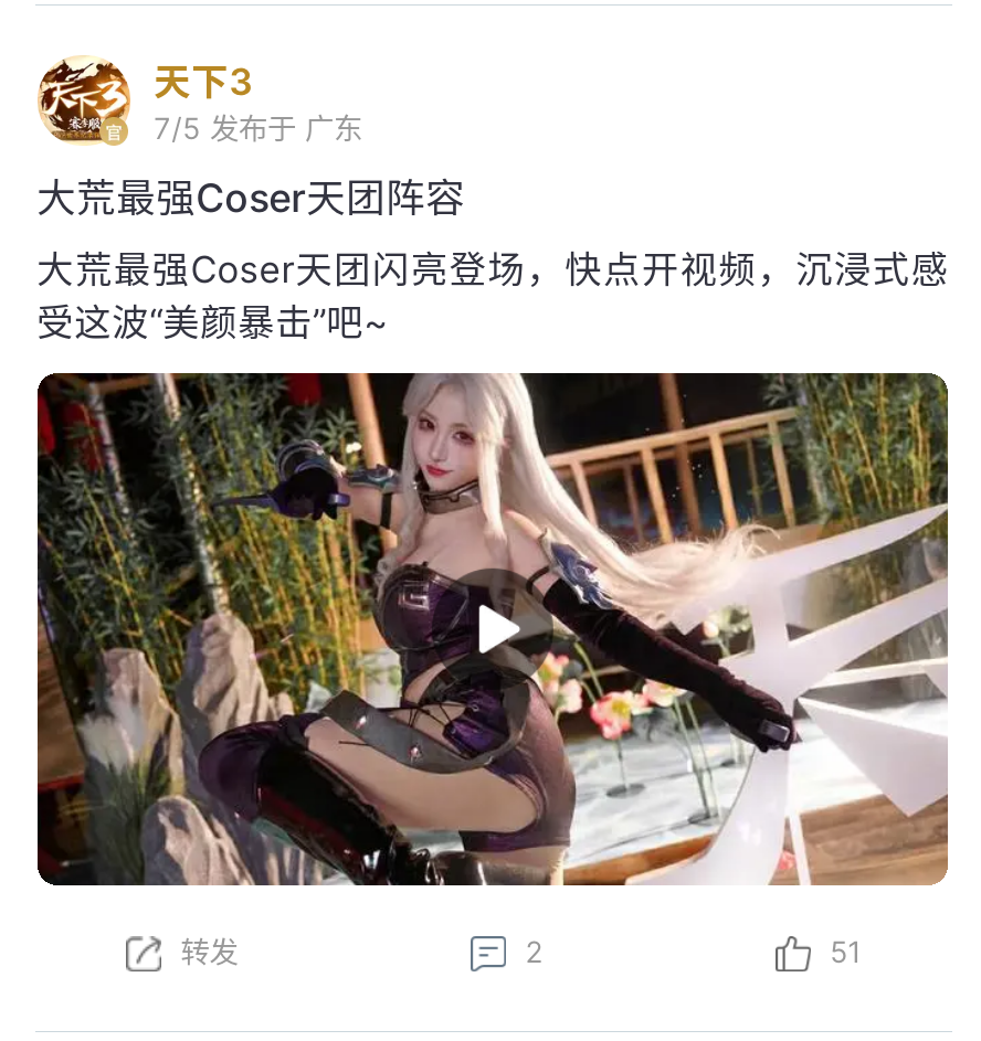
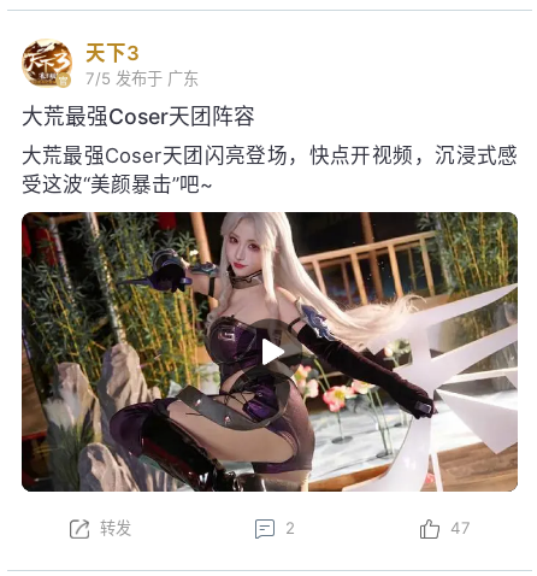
[830,934,861,969] 51 -> [450,518,470,538] 47

